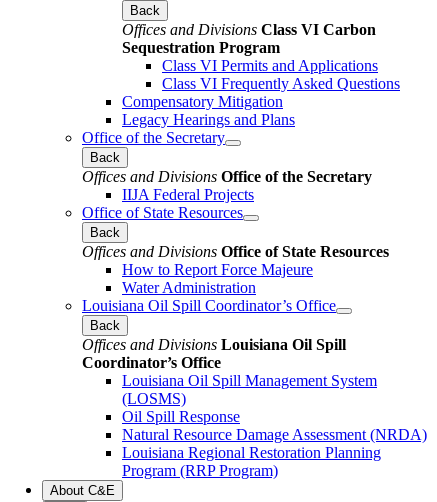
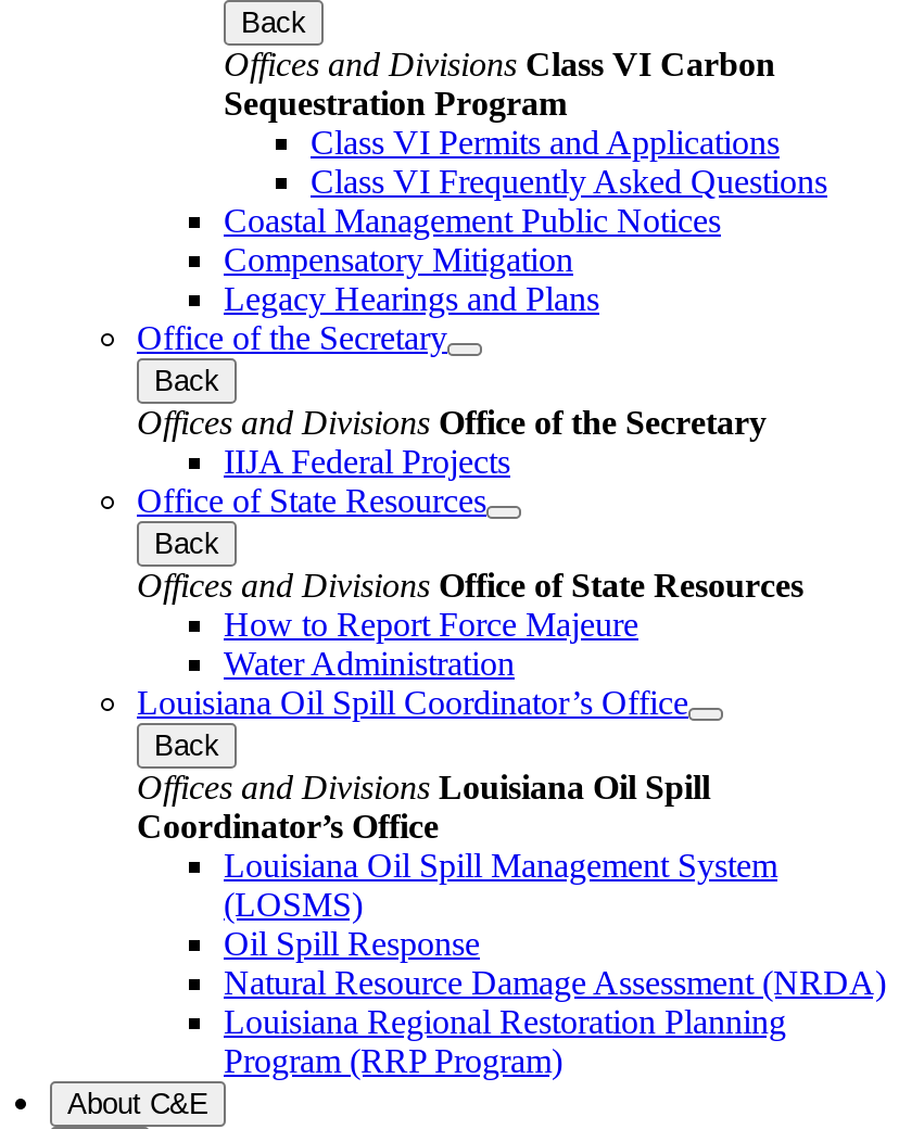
none -> [224,201,721,238] Coastal Management Public Notices

